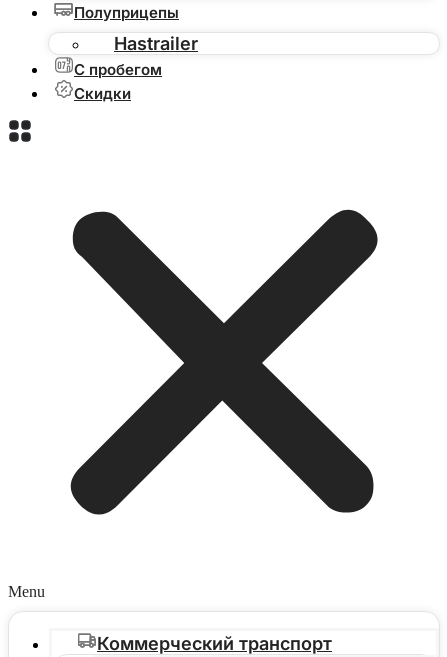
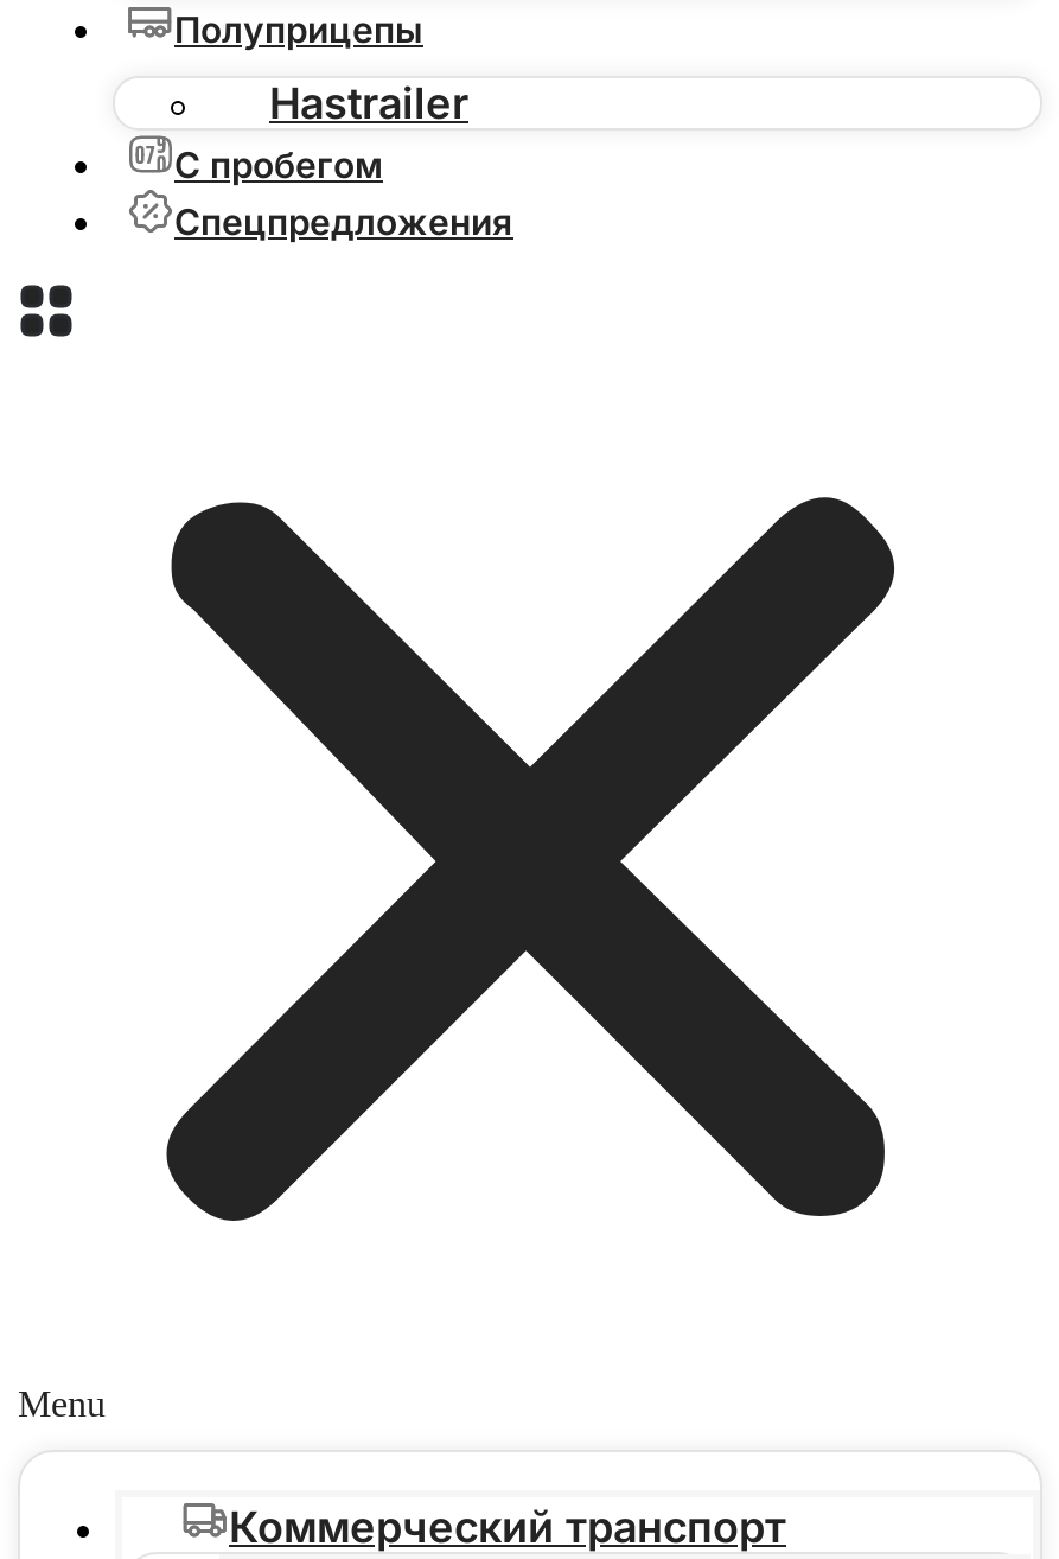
[74,84,131,103] Скидки -> [174,200,513,245] Спецпредложения

